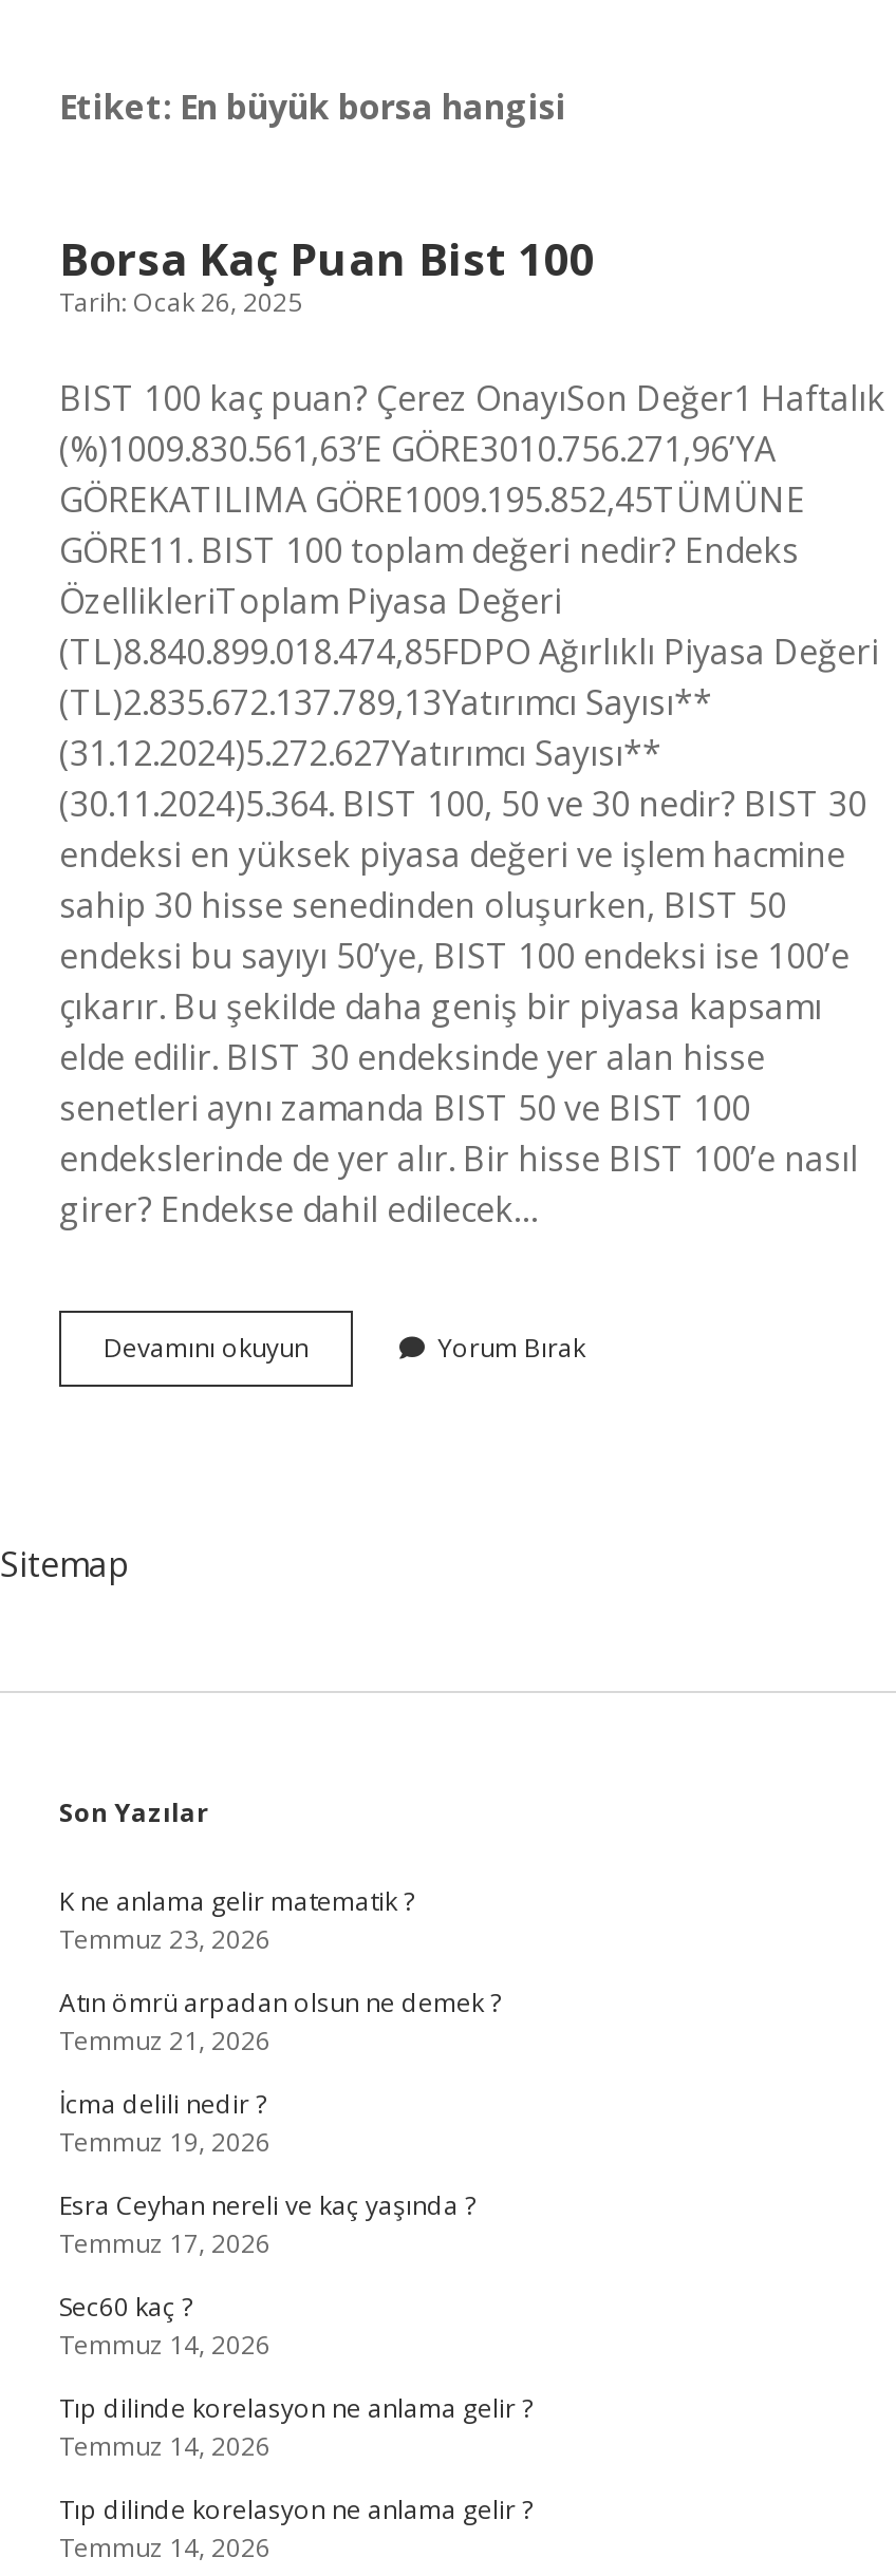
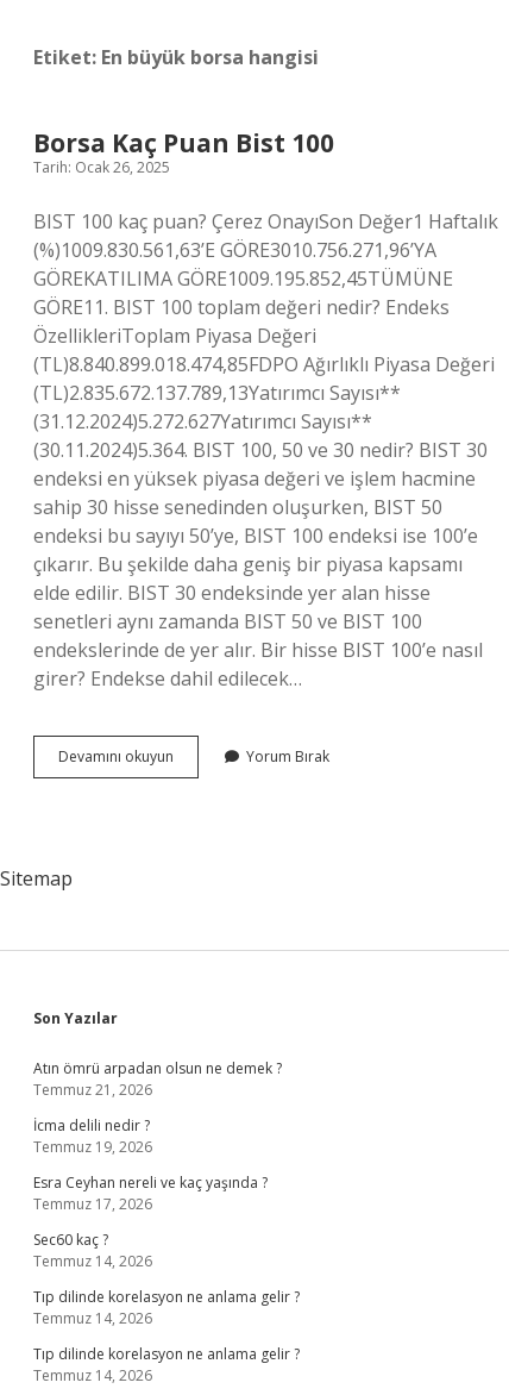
[59,1883,414,1957] K ne anlama gelir matematik ? | Temmuz 23, 2026 -> none

